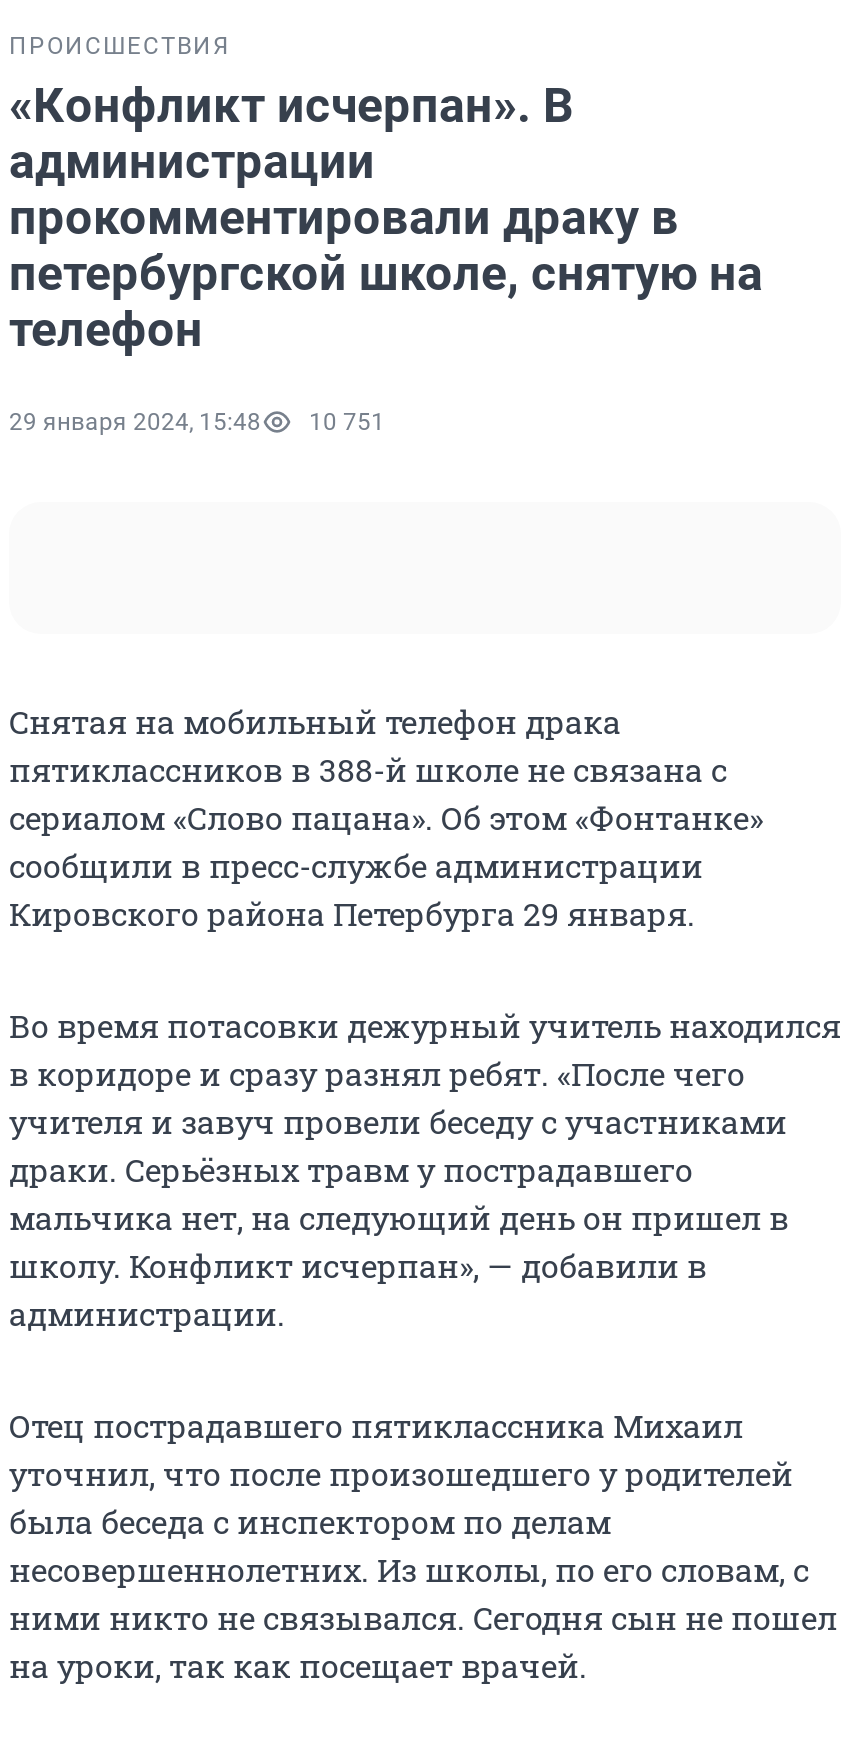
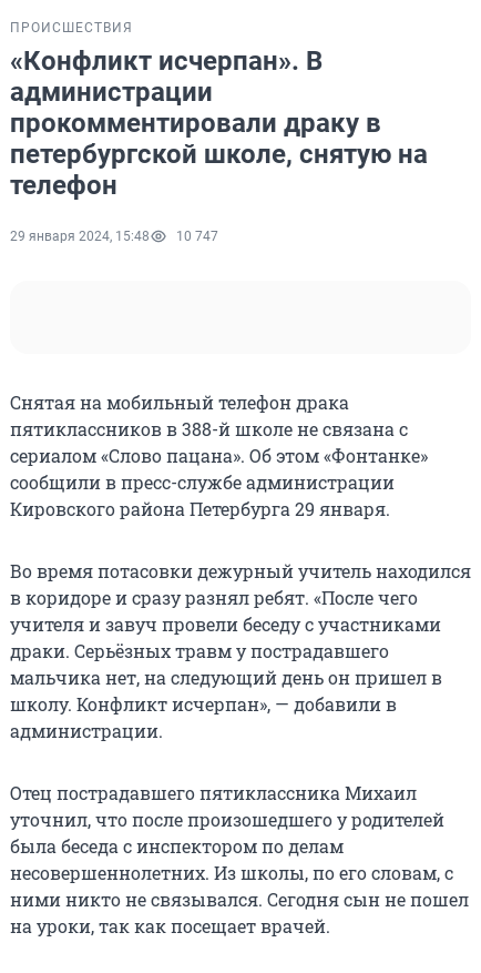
[9,408,385,436] 29 января 2024, 15:48 10 751 -> [10,229,218,244] 29 января 2024, 15:48 10 747

